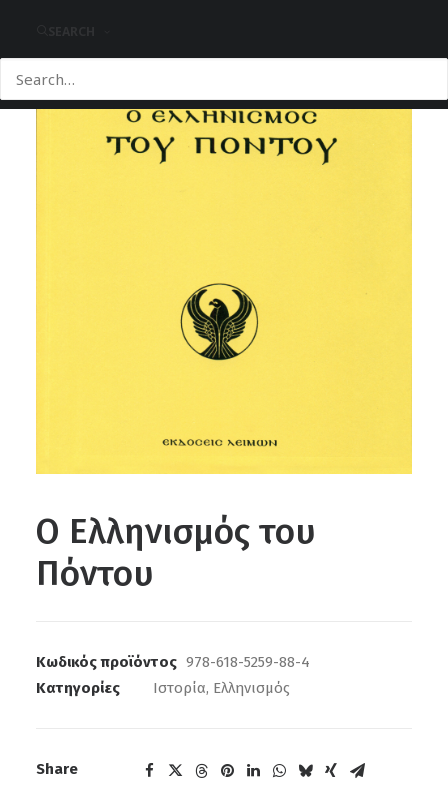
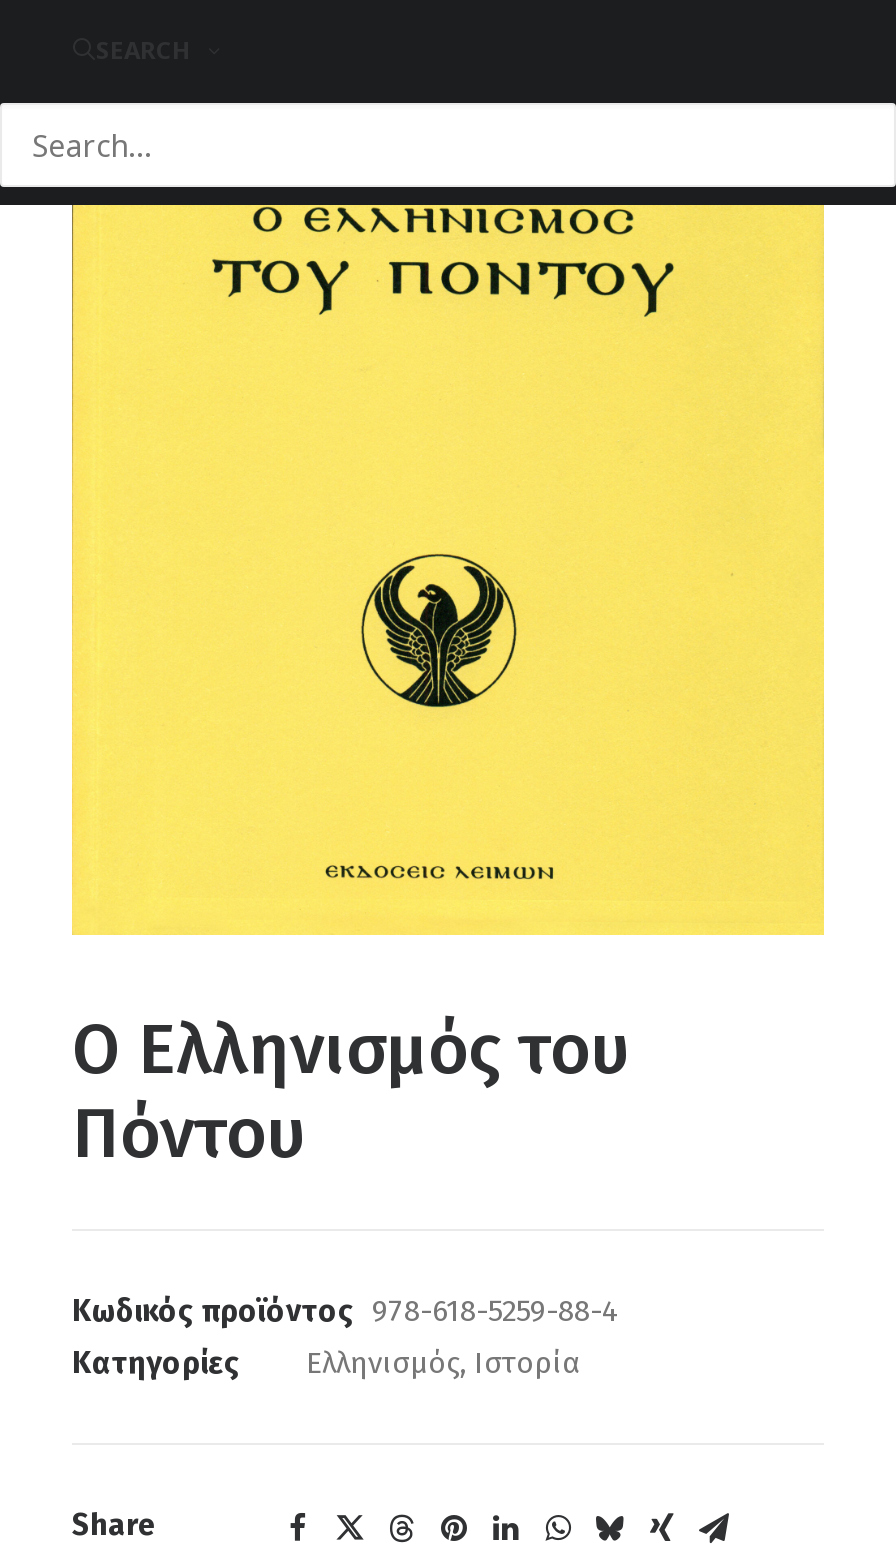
[153,679,290,697] Ιστορία, Ελληνισμός -> [306,1345,580,1381] Ελληνισμός, Ιστορία

